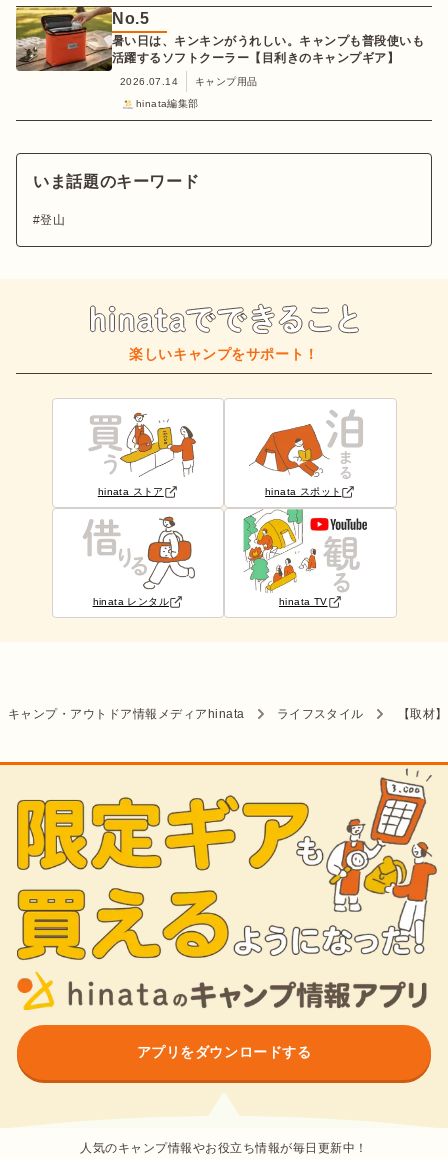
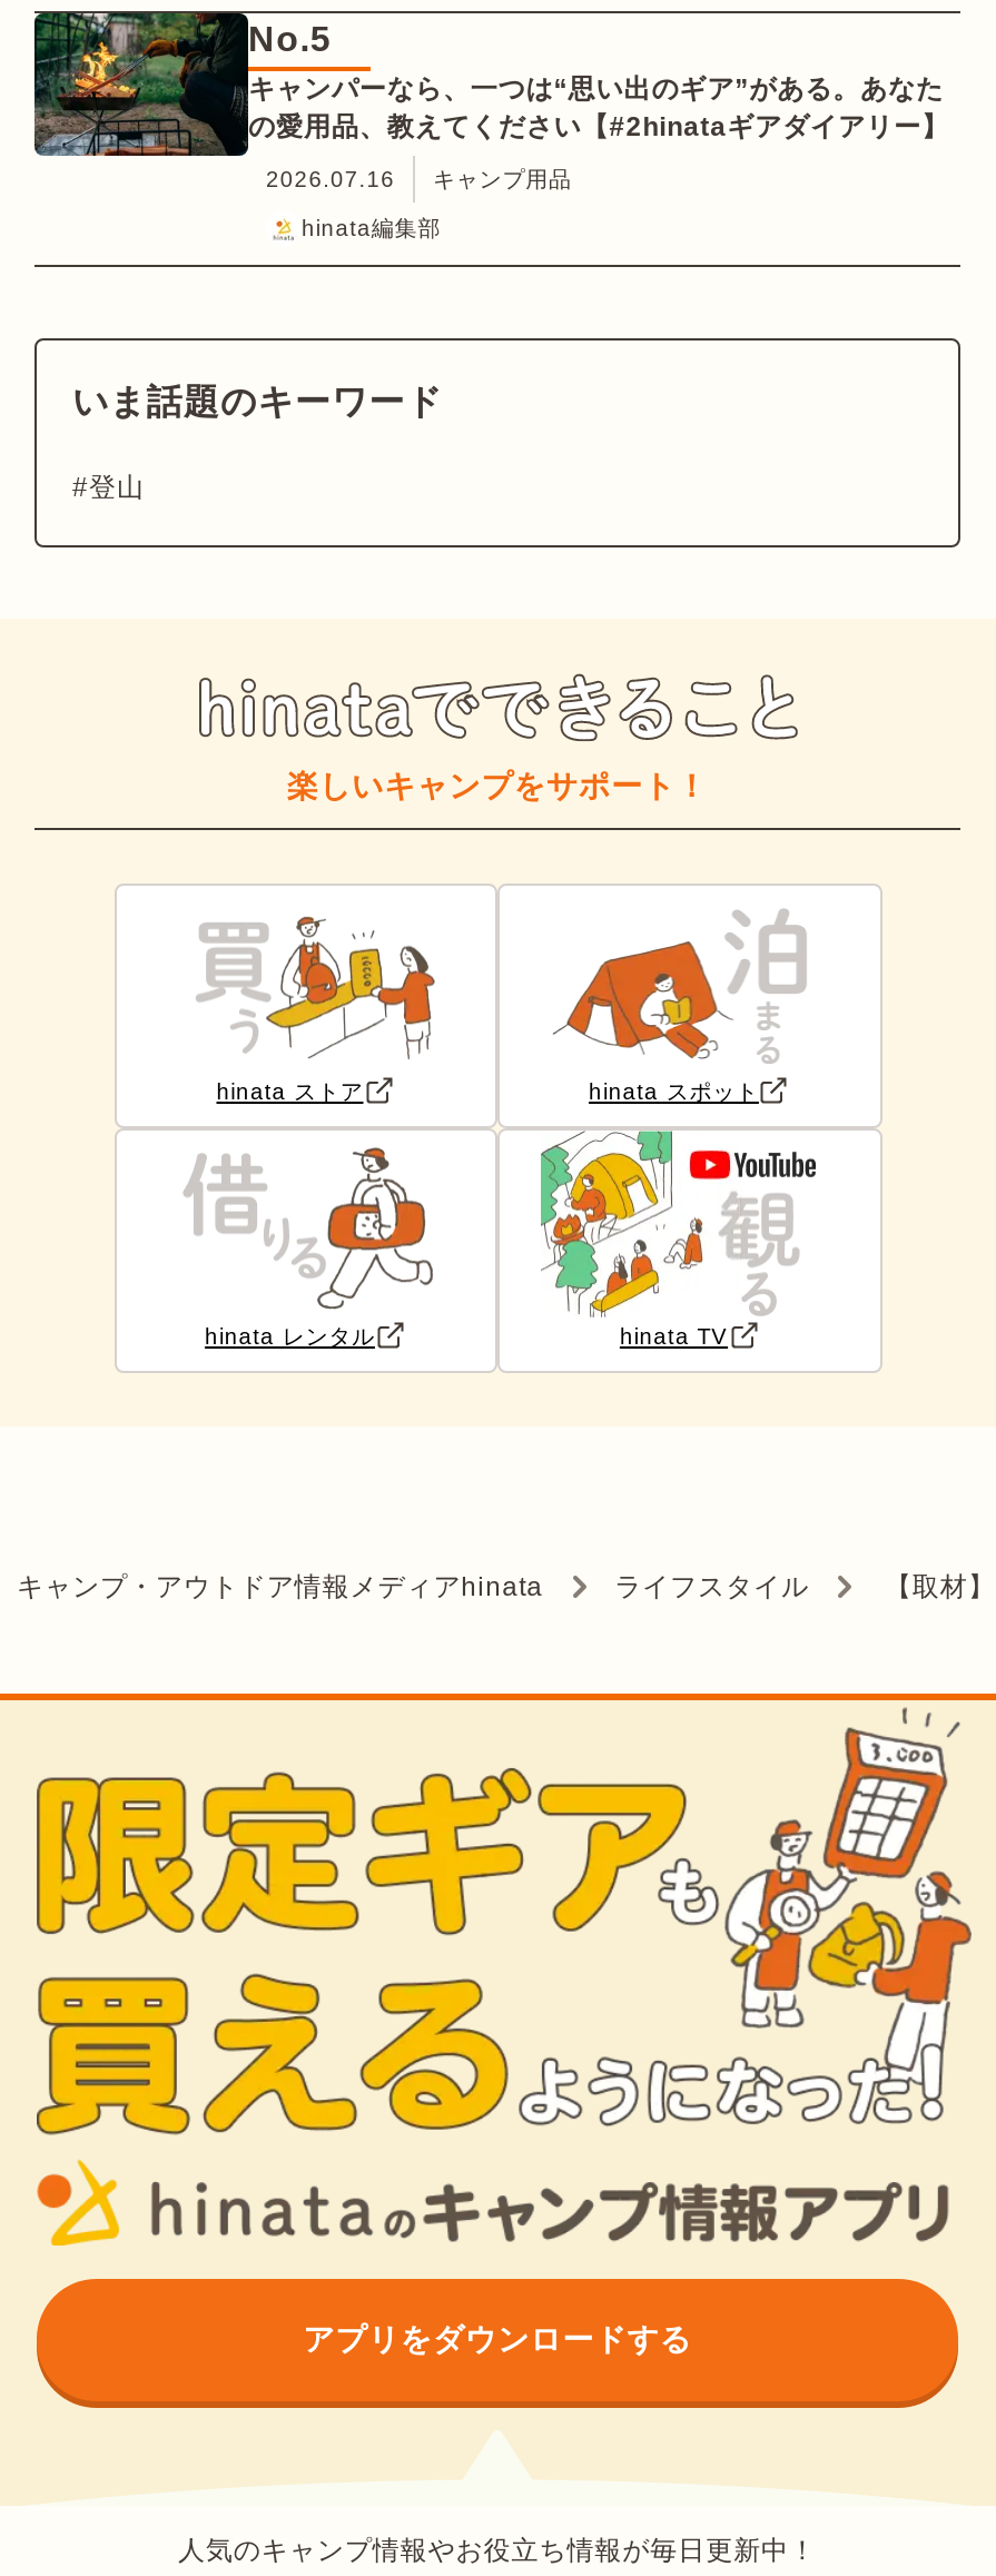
[15,6,424,72] [image] | 暑い日は、キンキンがうれしい。キャンプも普段使いも | 活躍するソフトクーラー【目利きのキャンプギア】 -> [32,10,949,157] [image] | キャンパーなら、一つは“思い出のギア”がある。あなた | の愛用品、教えてください【#2hinataギアダイアリー】
[120,76,257,87] 2026.07.14 キャンプ用品 -> [266,167,572,191] 2026.07.16 キャンプ用品

